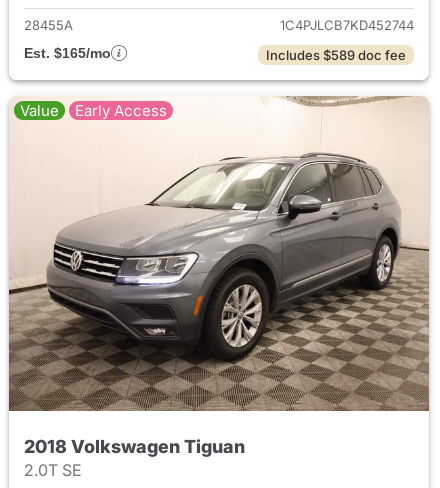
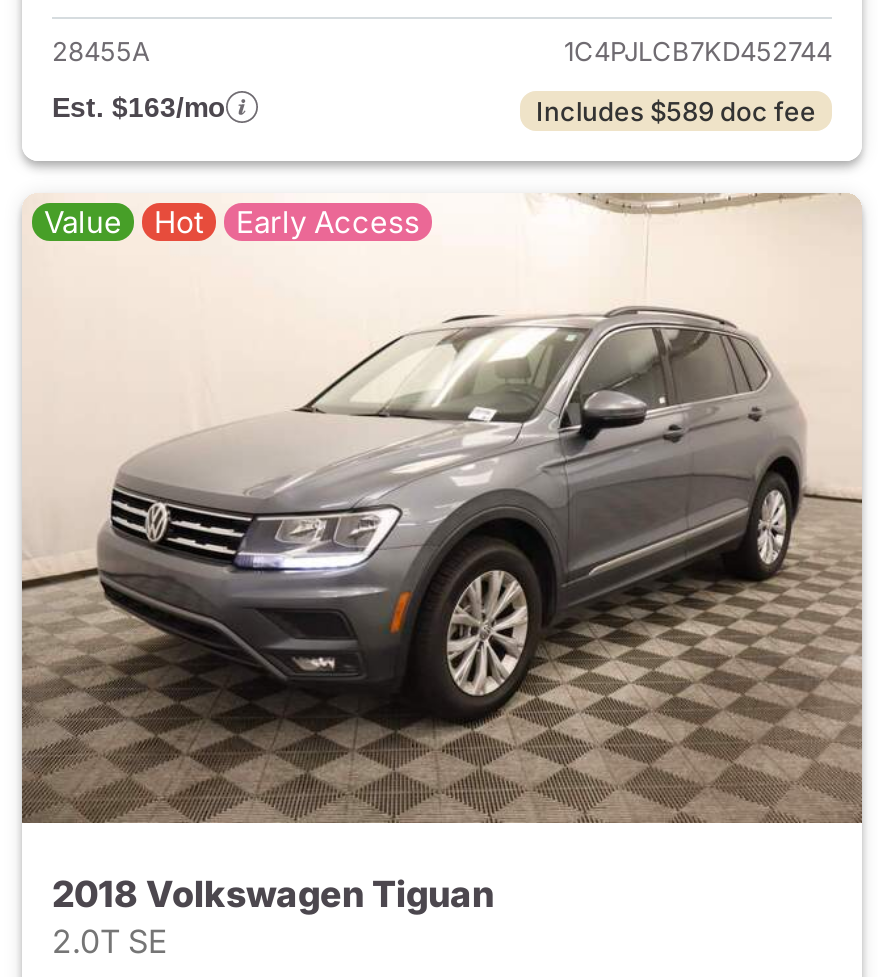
[24,45,111,61] Est. $165/mo -> [52,91,226,123] Est. $163/mo
none -> [154,203,204,241] Hot

